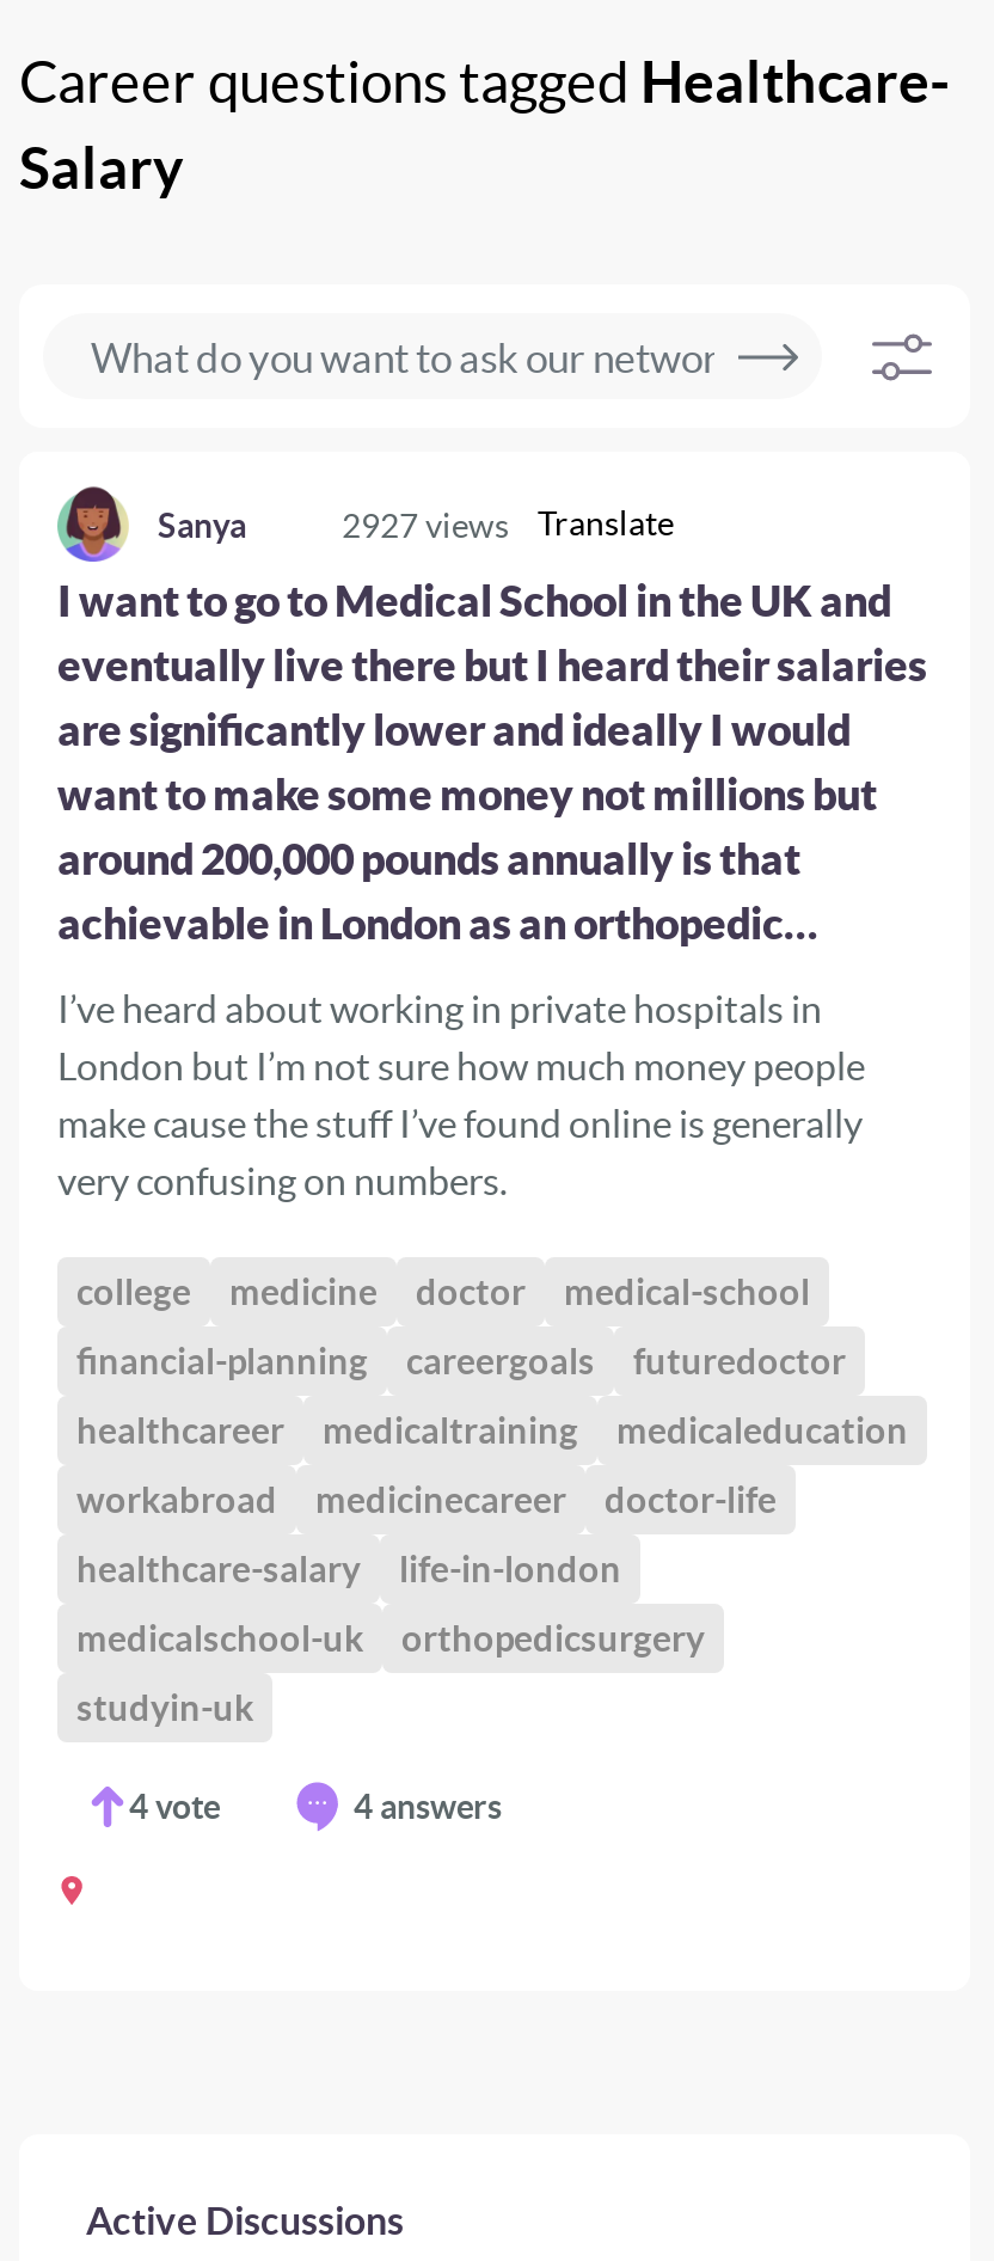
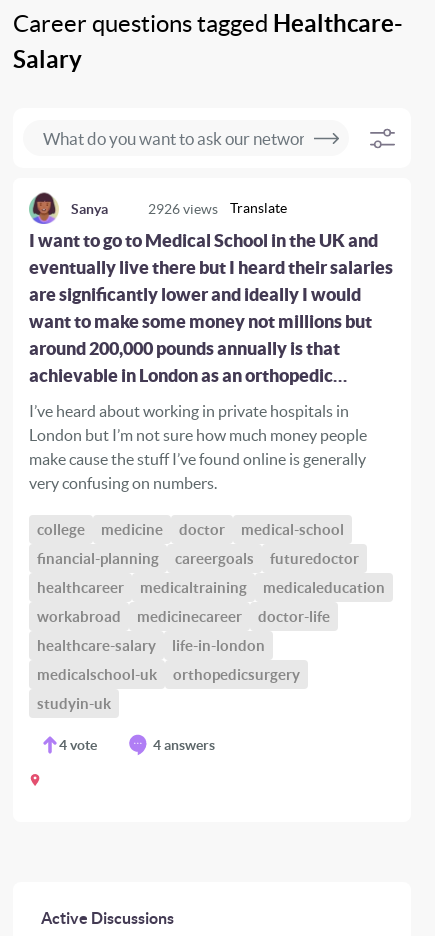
[342,505,674,544] 2927 views Translate -> [148,200,287,216] 2926 views Translate

